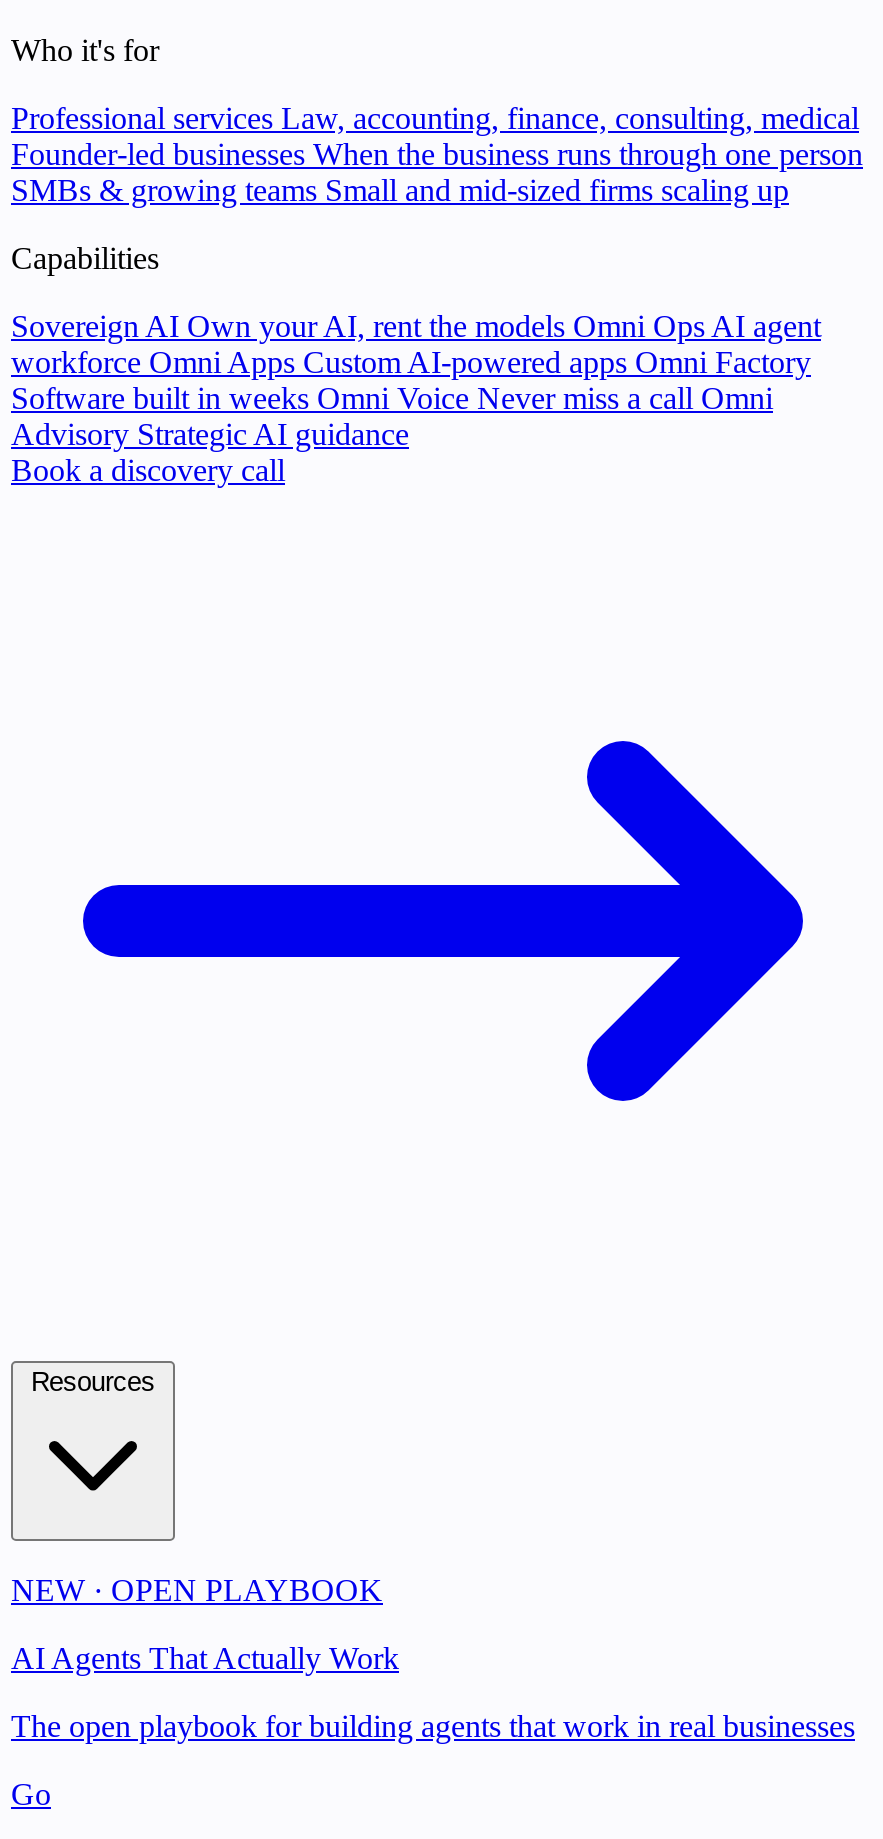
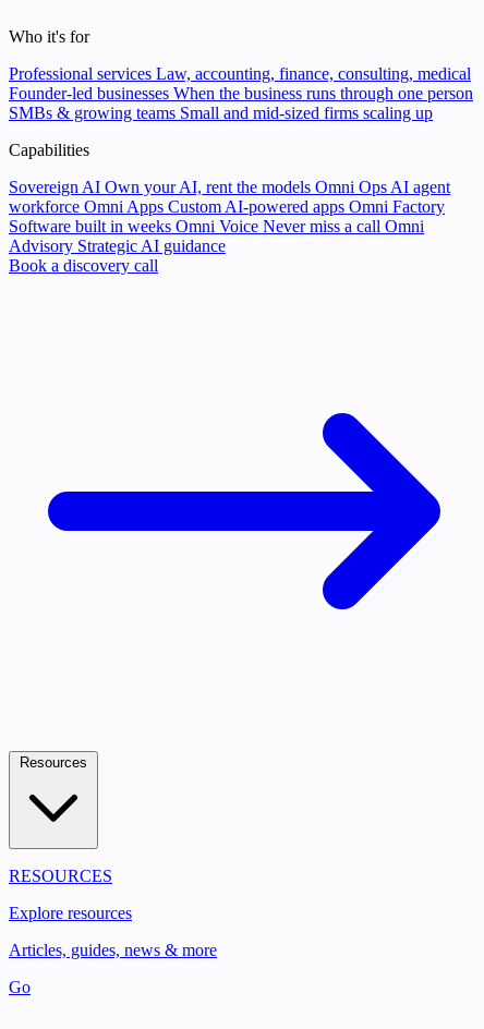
[11,1573,383,1607] NEW · OPEN PLAYBOOK -> [9,867,112,885] RESOURCES
[11,1641,399,1675] AI Agents That Actually Work -> [9,904,132,922] Explore resources
[11,1709,855,1743] The open playbook for building agents that work in real businesses -> [9,941,217,959] Articles, guides, news & more

